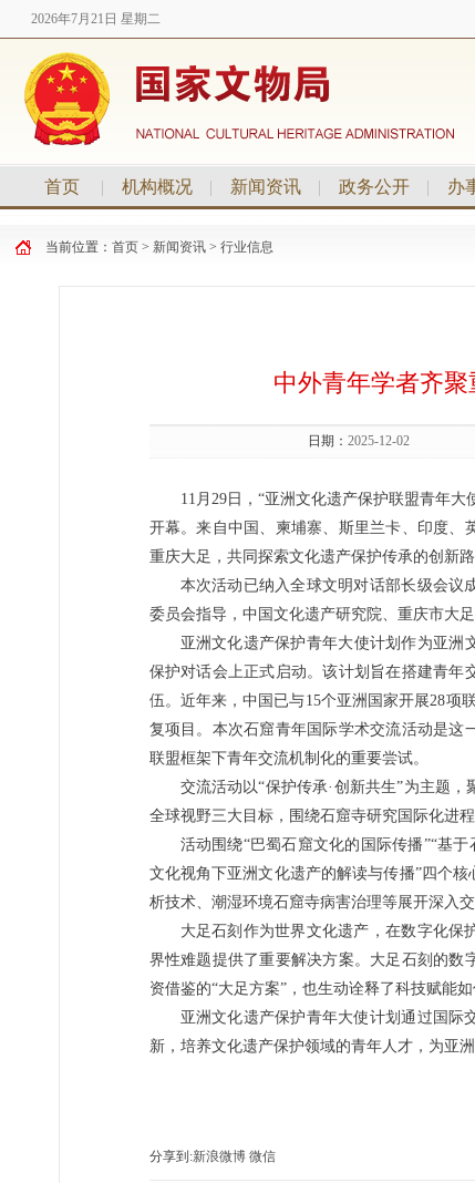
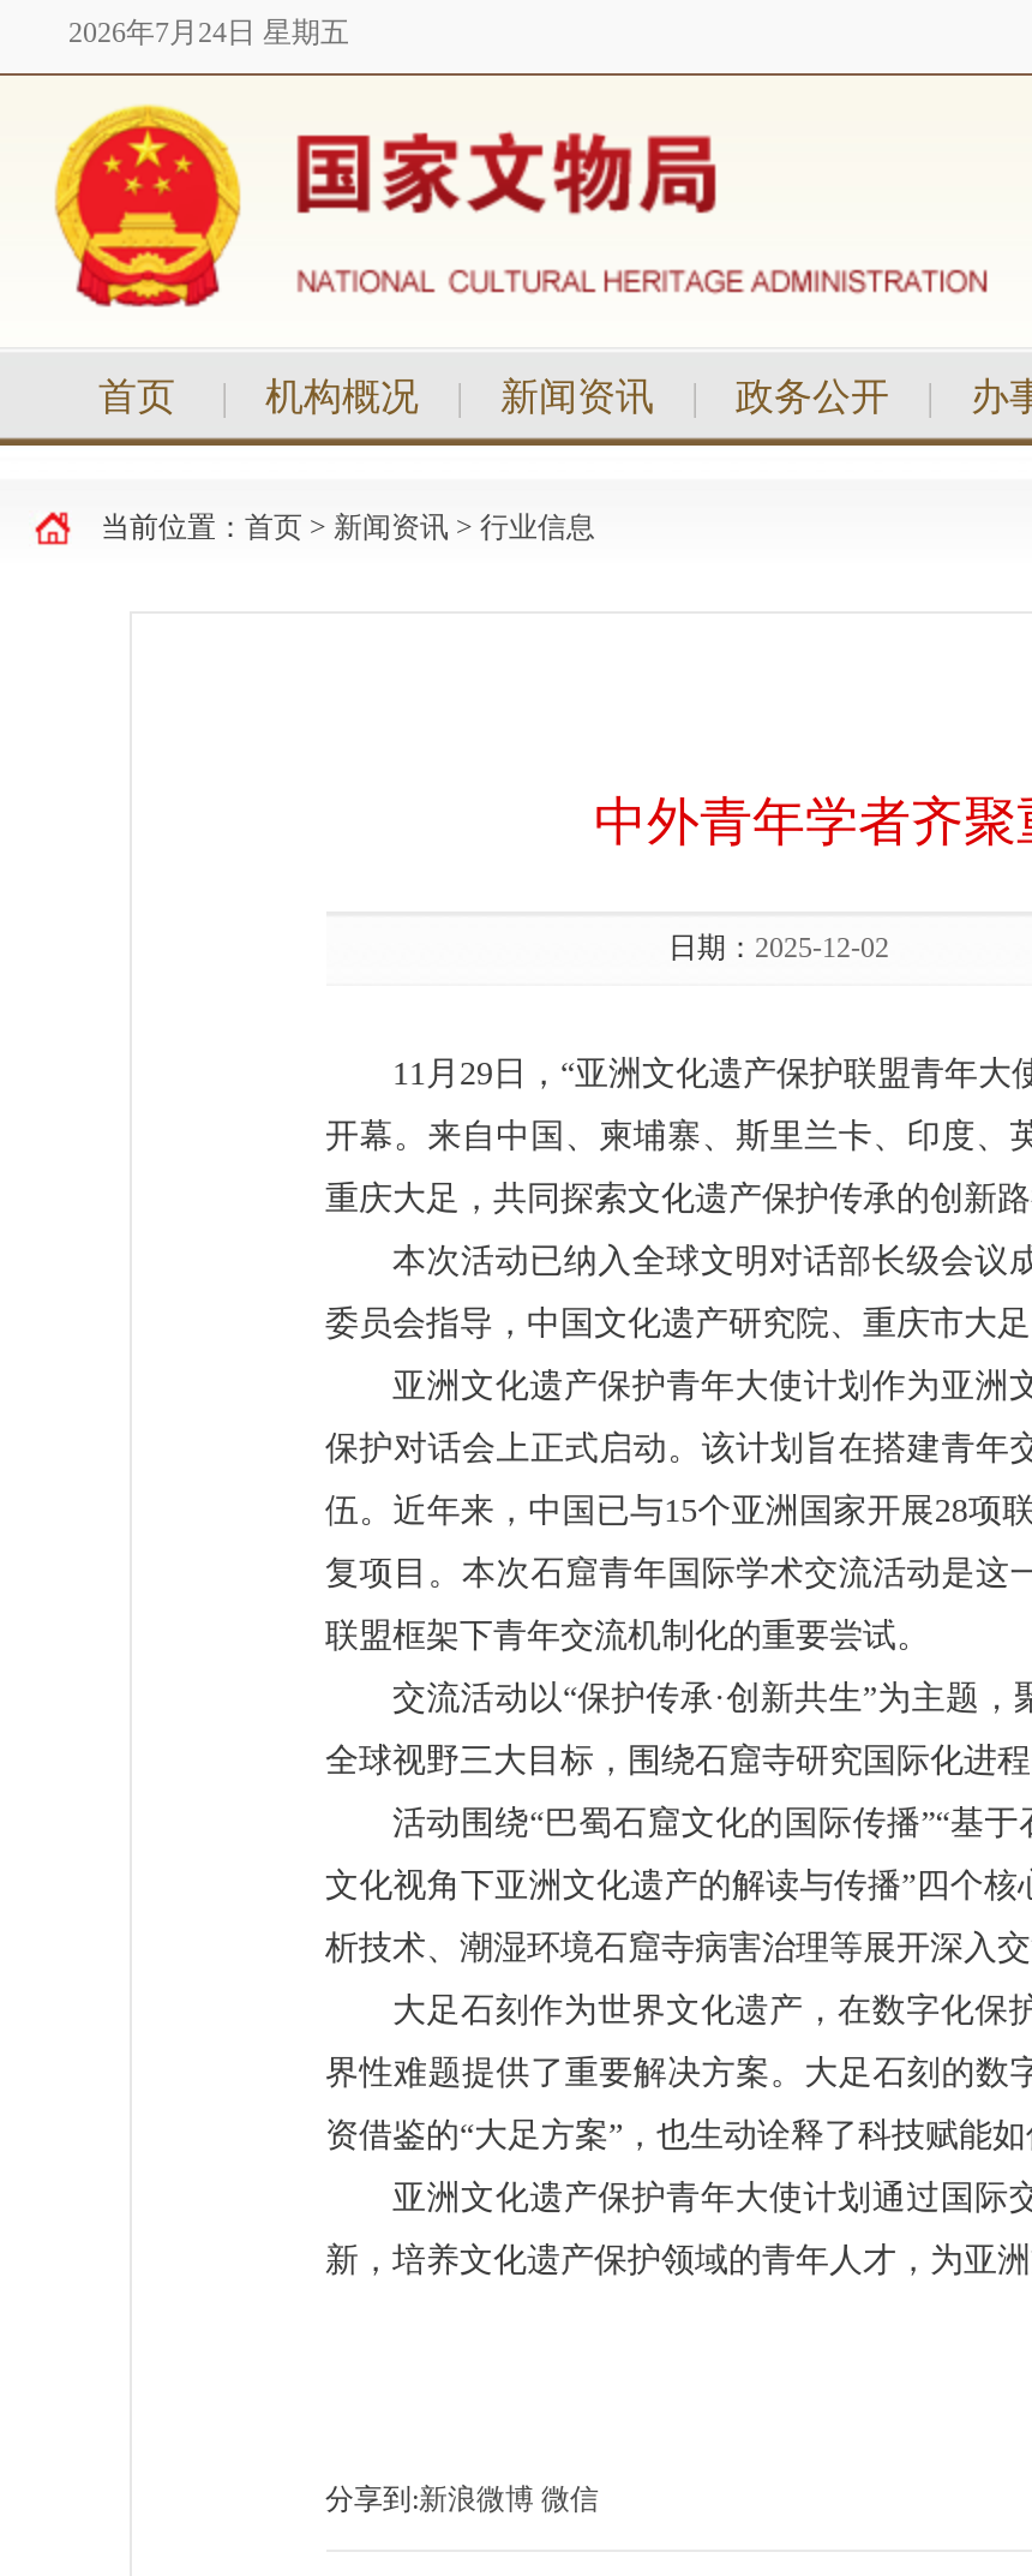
[30,11,160,27] 2026年7月21日 星期二 -> [68,16,349,49] 2026年7月24日 星期五

